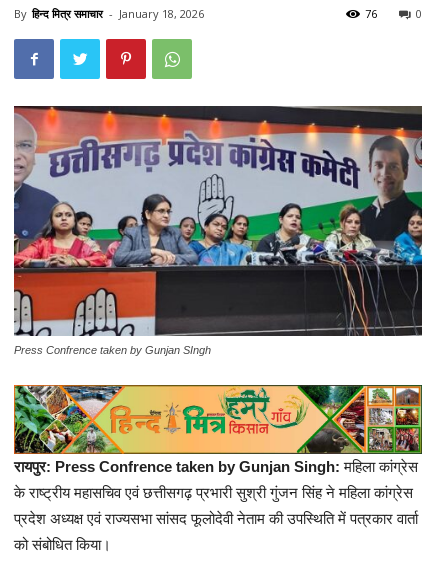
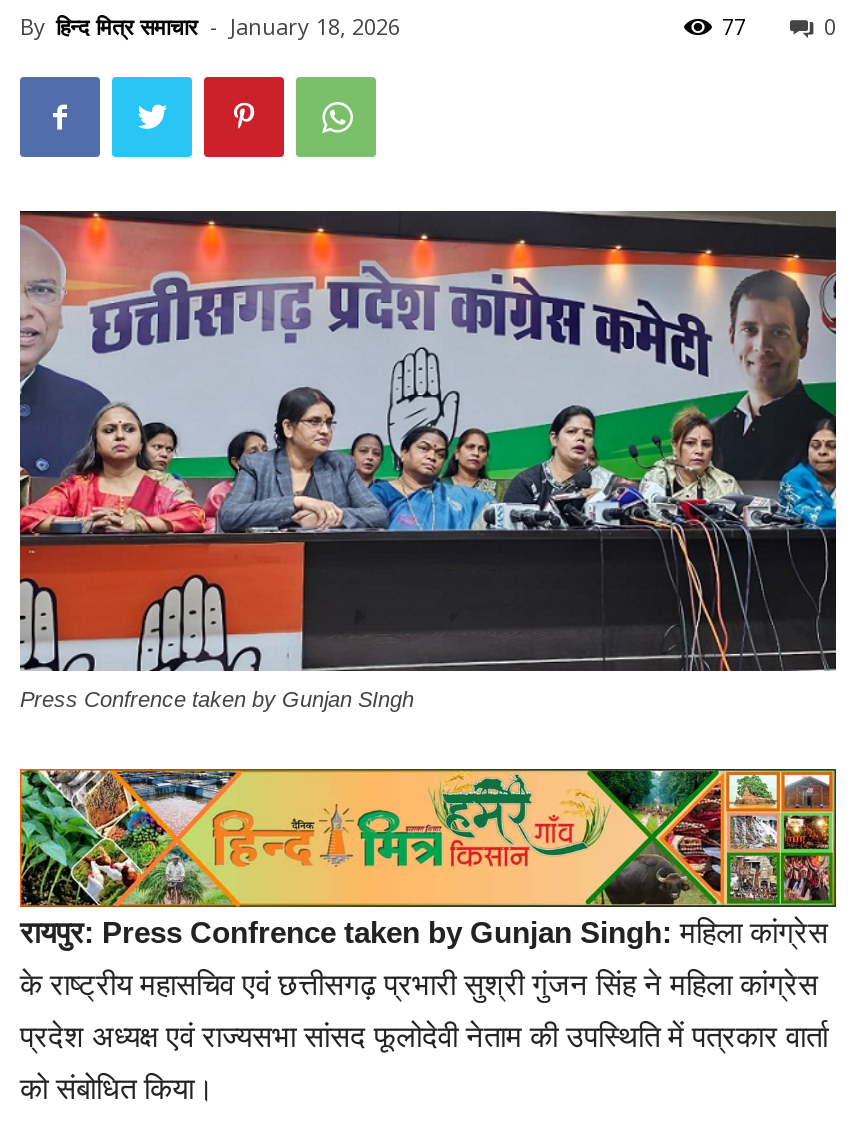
[365,6,377,21] 76 -> [722,11,746,41] 77

